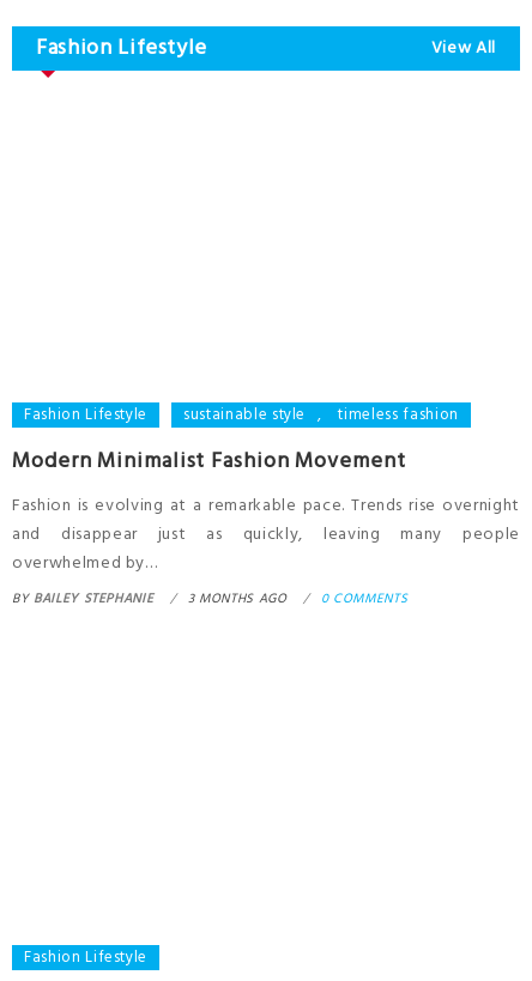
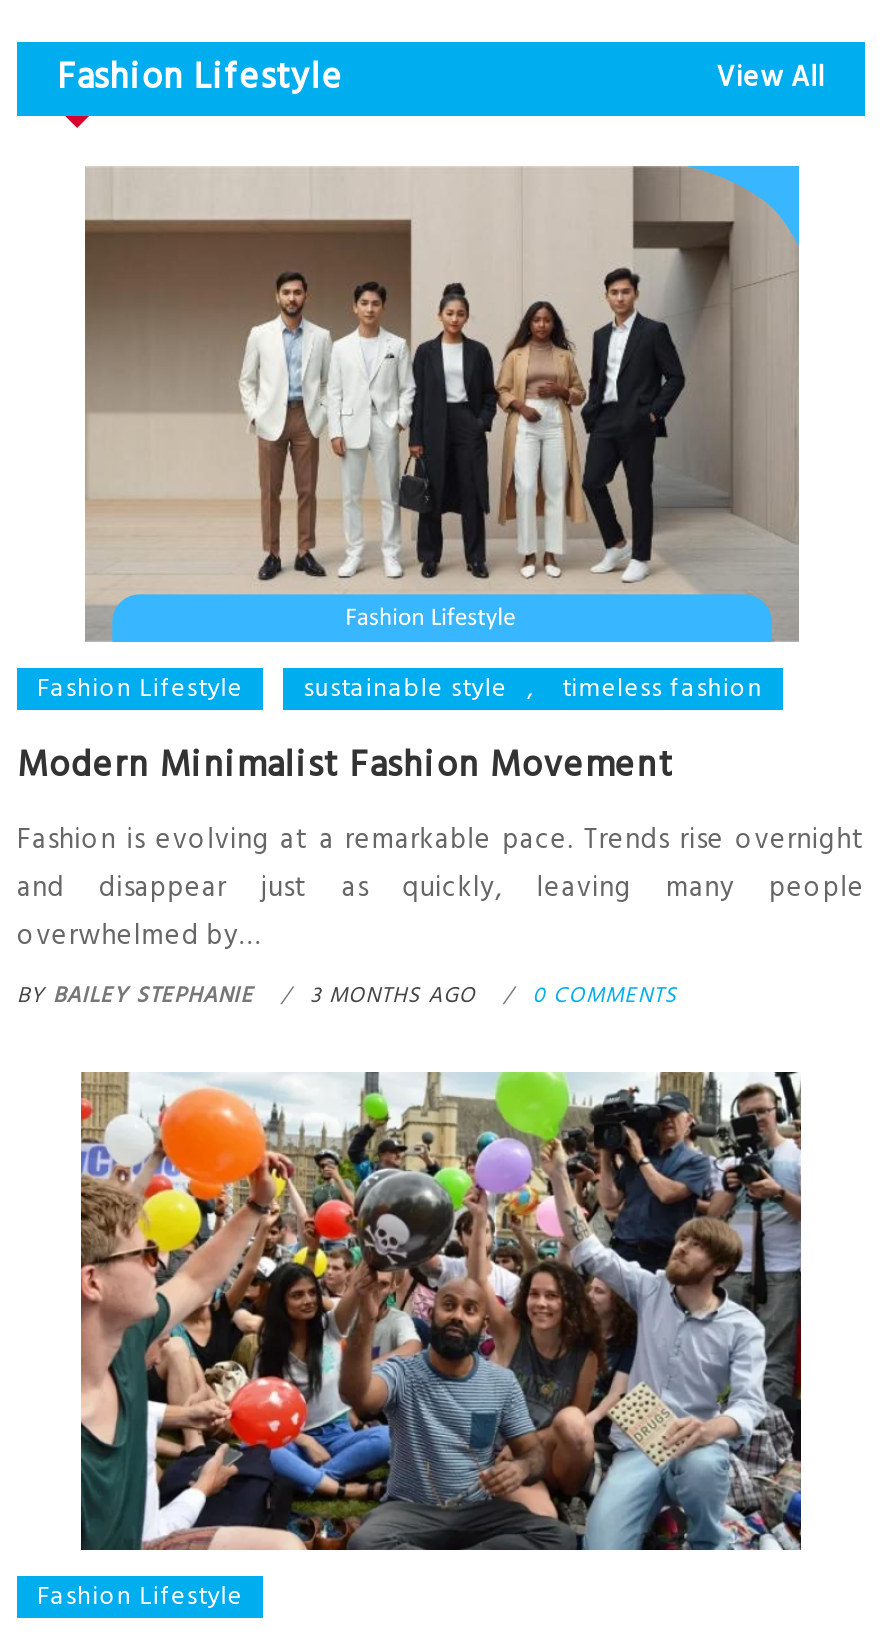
none -> [83,163,801,645] [image]
none -> [79,1069,803,1553] [image]

